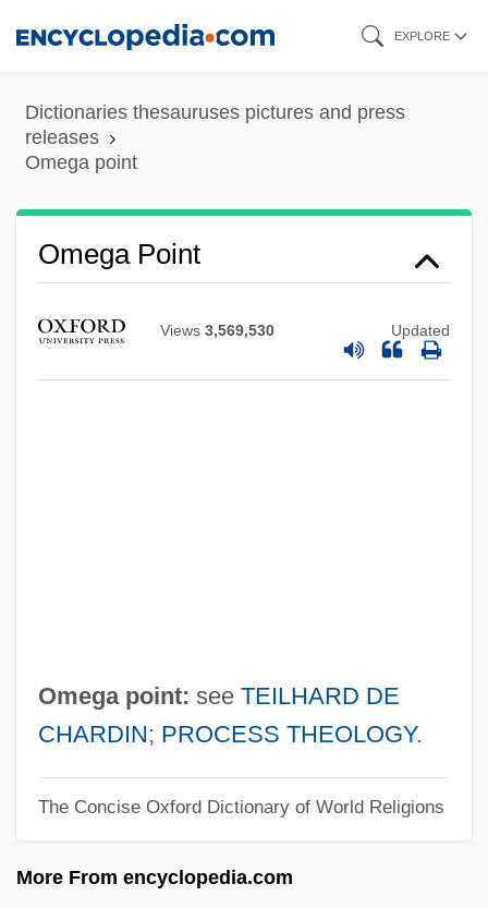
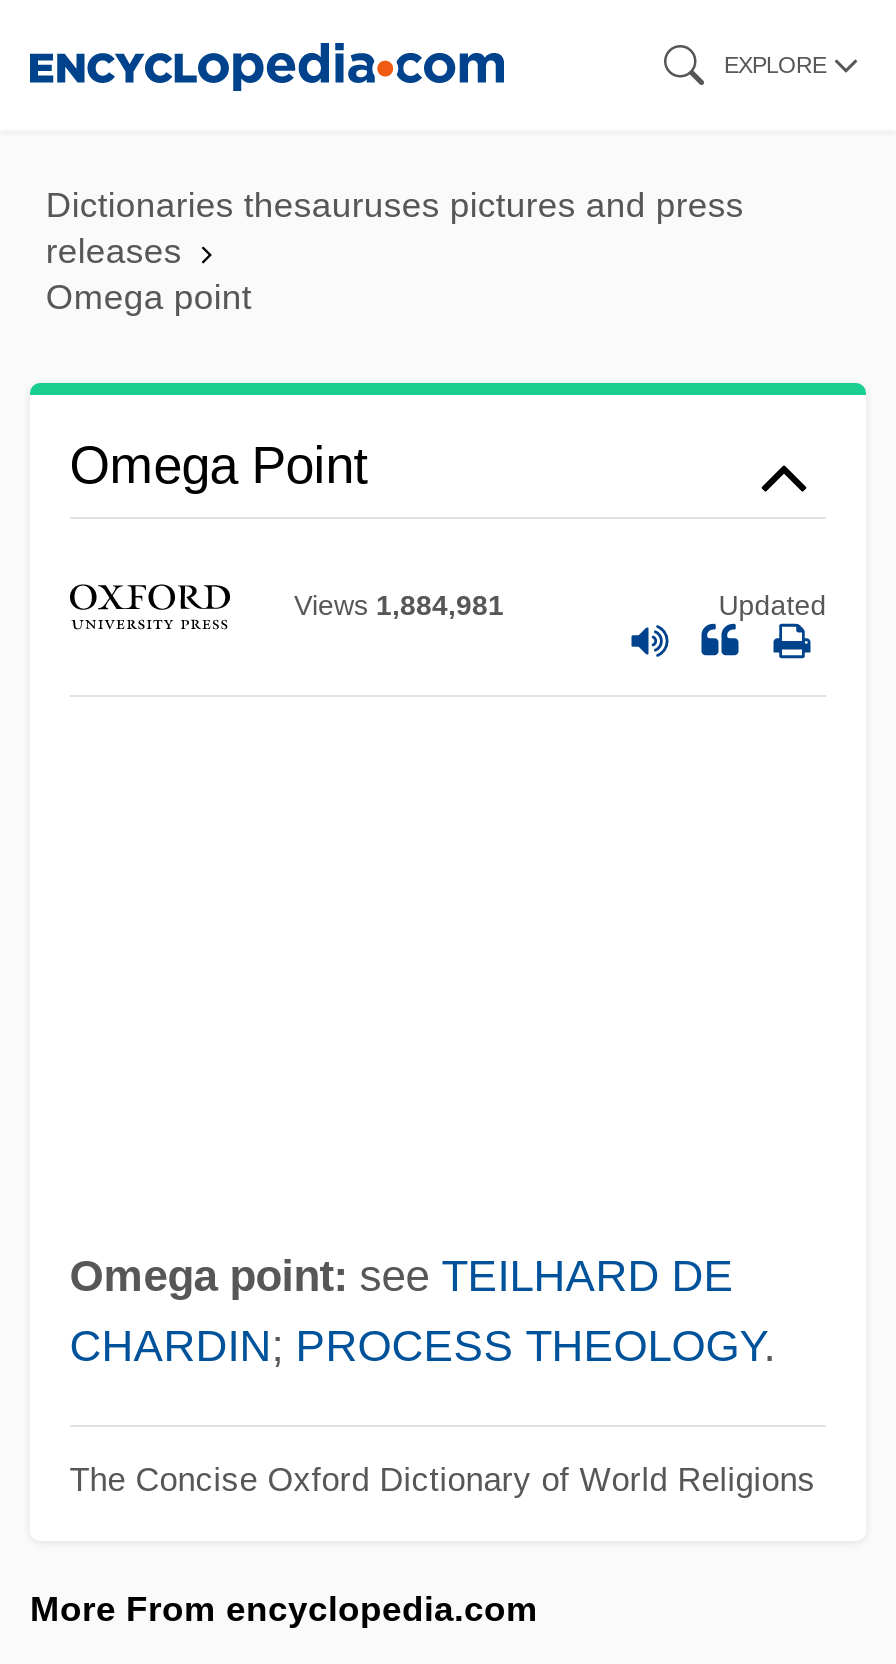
[160,322,274,340] Views 3,569,530 -> [294,590,504,622] Views 1,884,981

